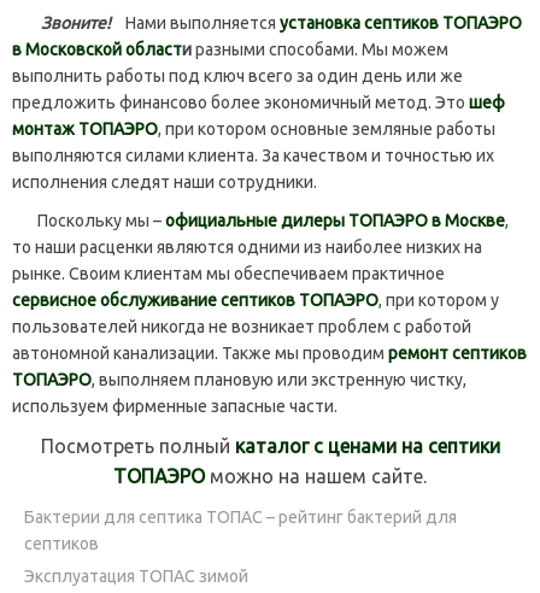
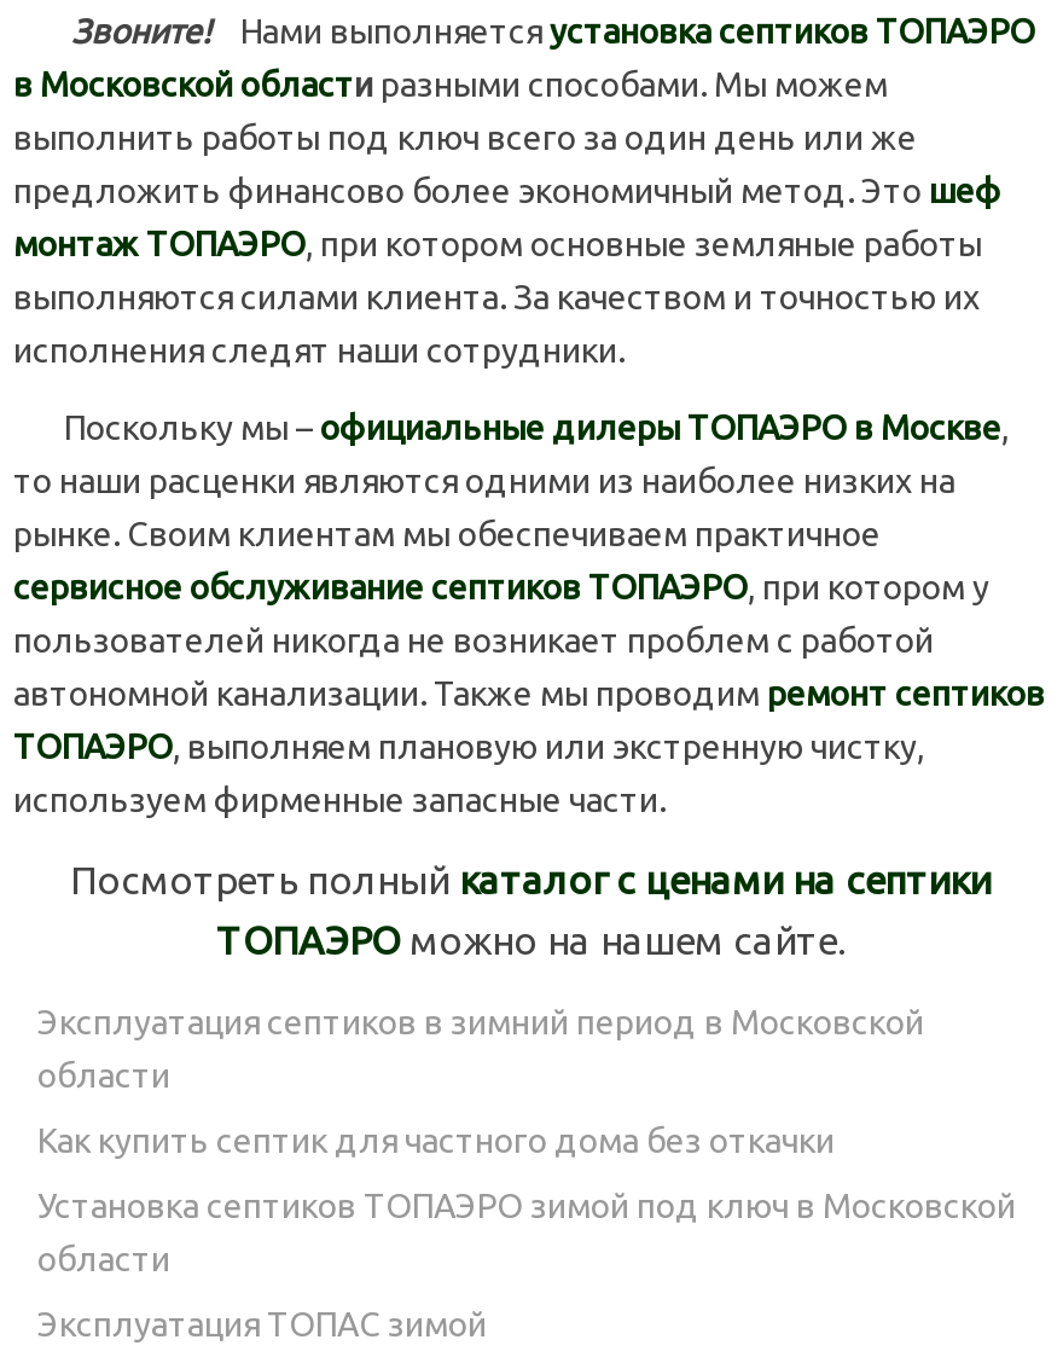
[24,507,457,553] Бактерии для септика ТОПАС – рейтинг бактерий для | септиков -> [37,1002,1016,1277] Эксплуатация септиков в зимний период в Московской | области | Как купить септик для частного дома без откачки | Установка септиков ТОПАЭРО зимой под ключ в Московской | области

